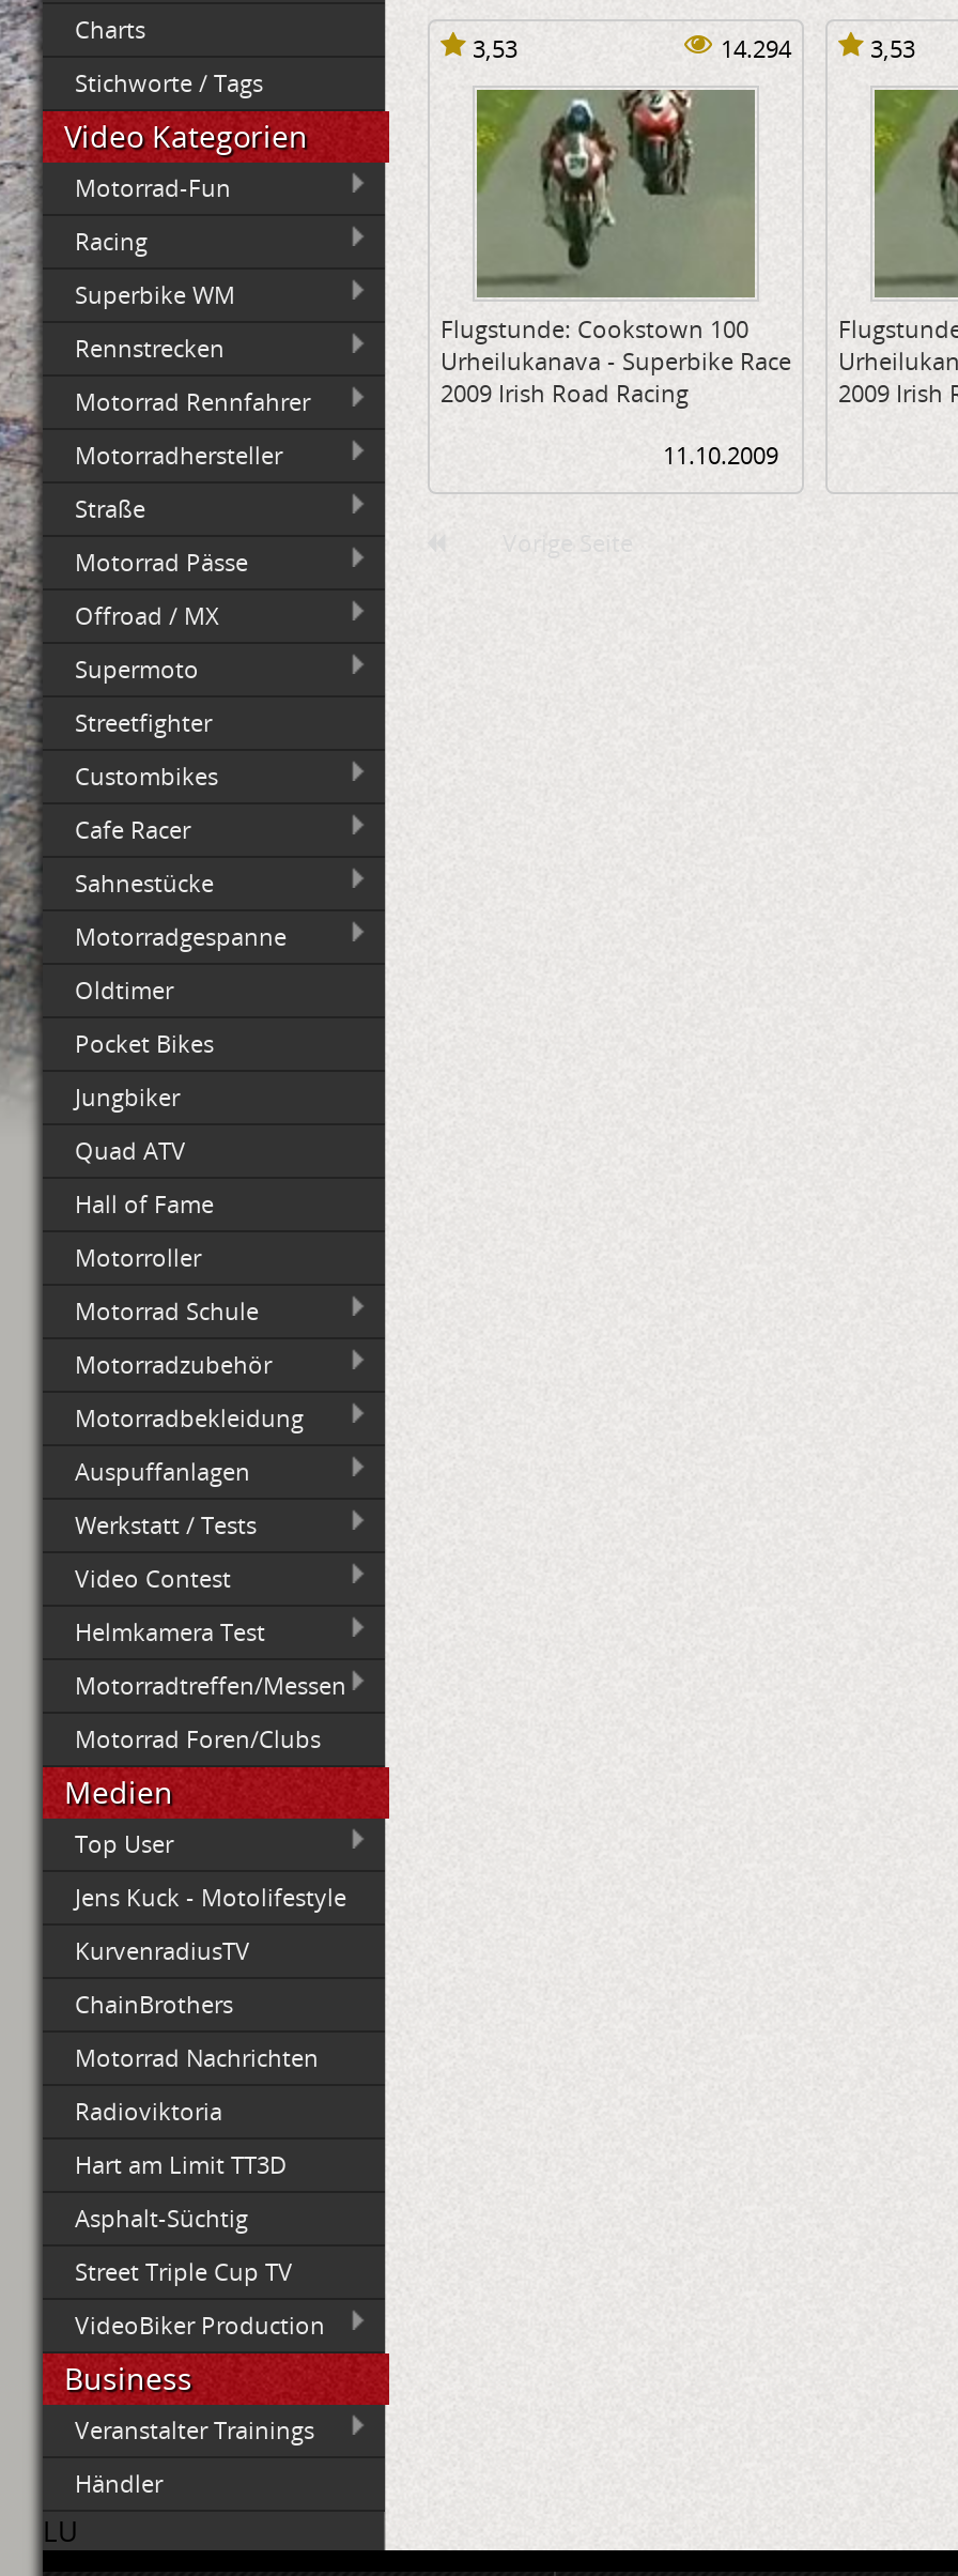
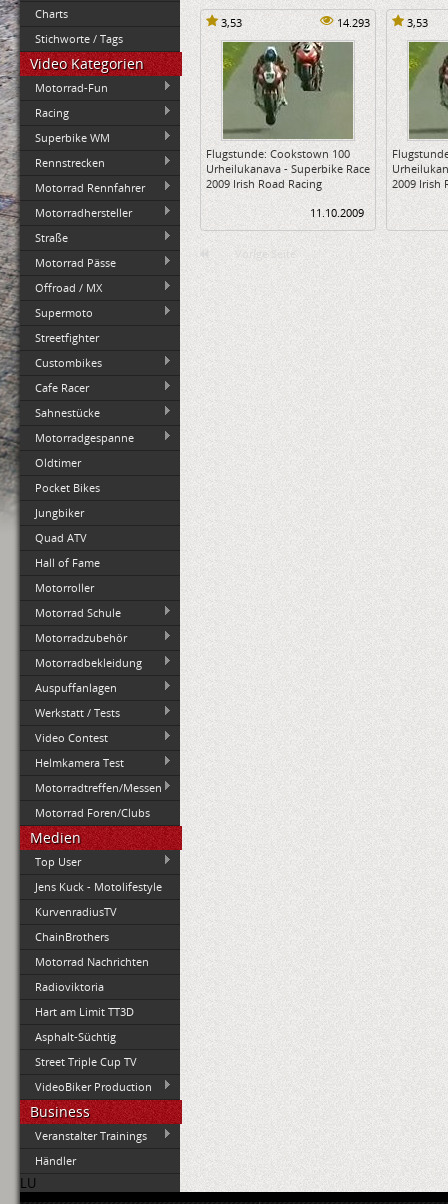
[714,32,791,64] 14.294 -> [334,15,370,30] 14.293

